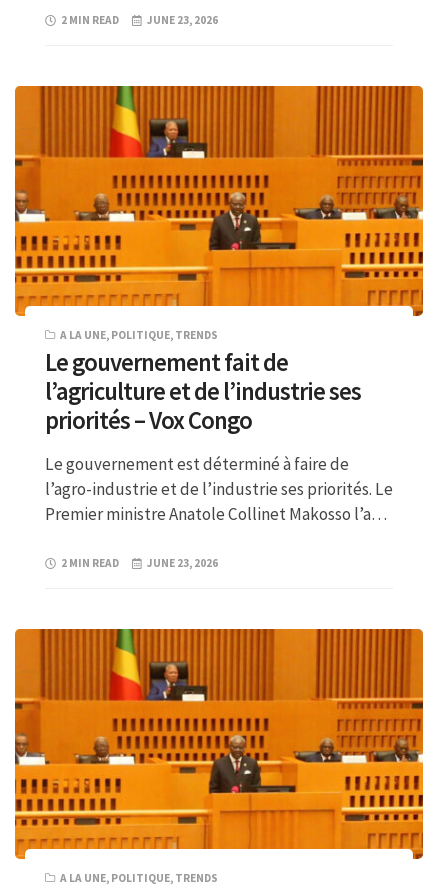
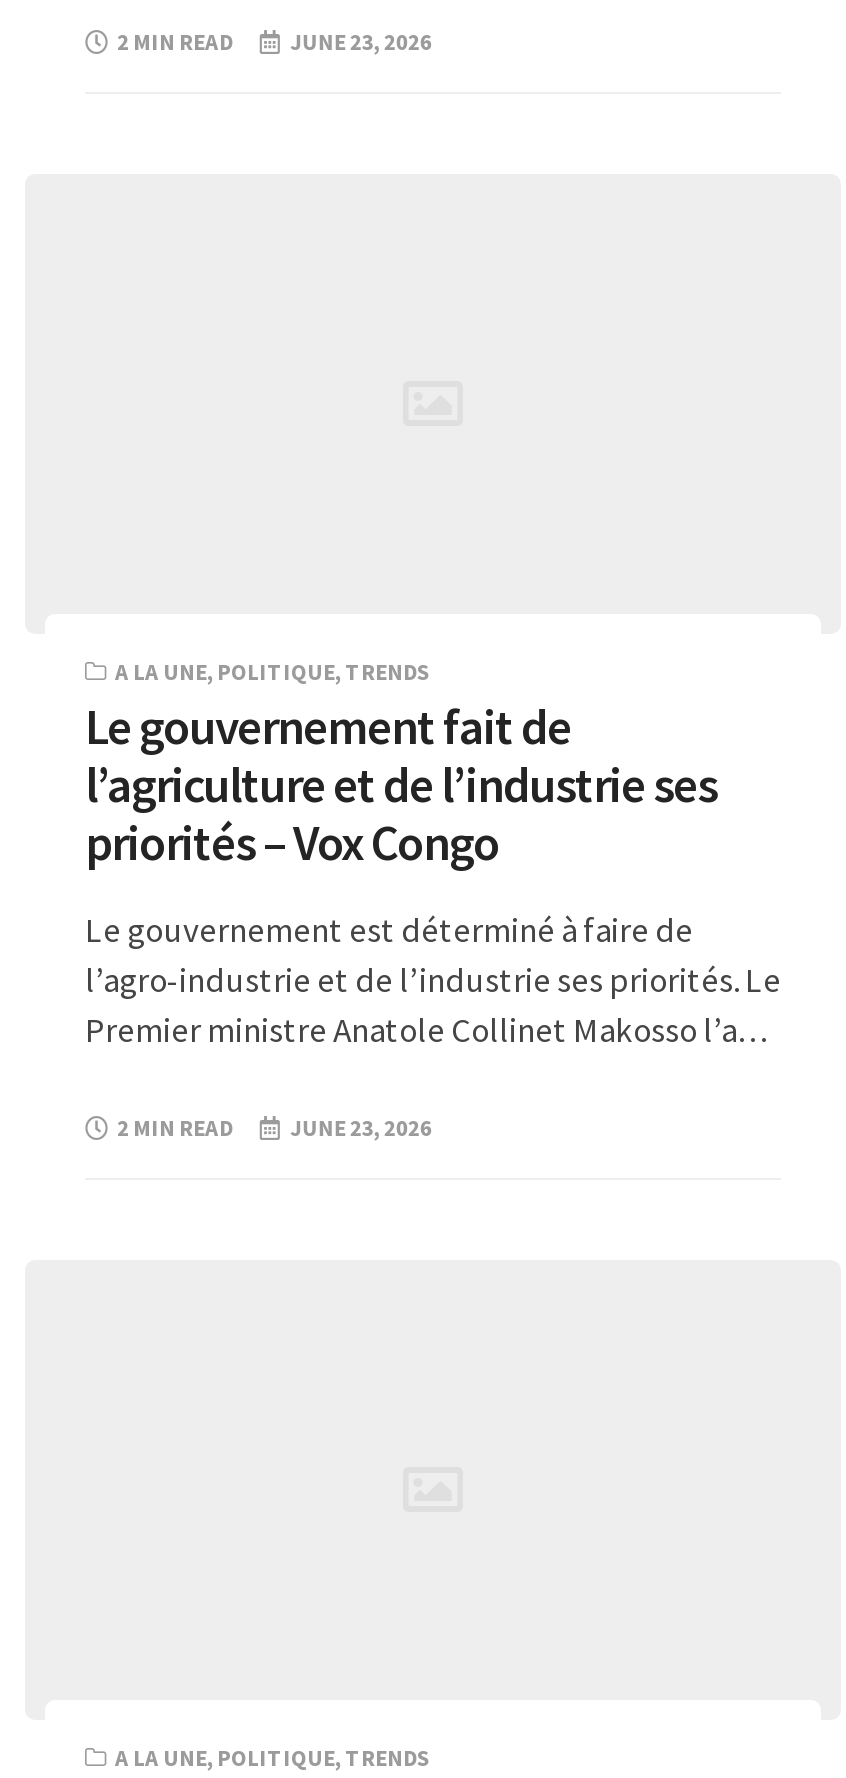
[14,85,424,317] [image] -> none
[14,628,424,860] [image] -> none

